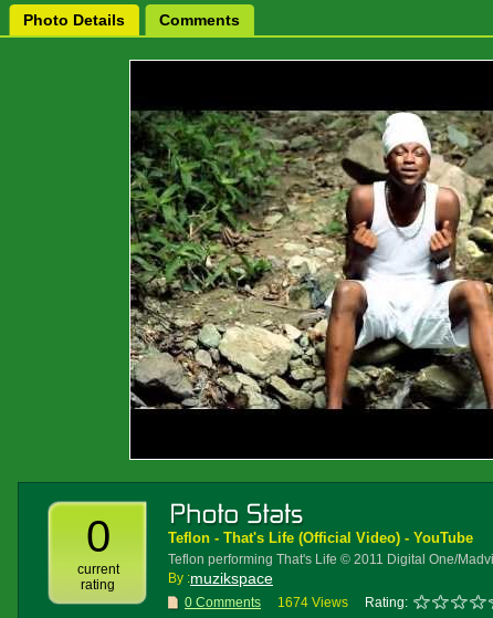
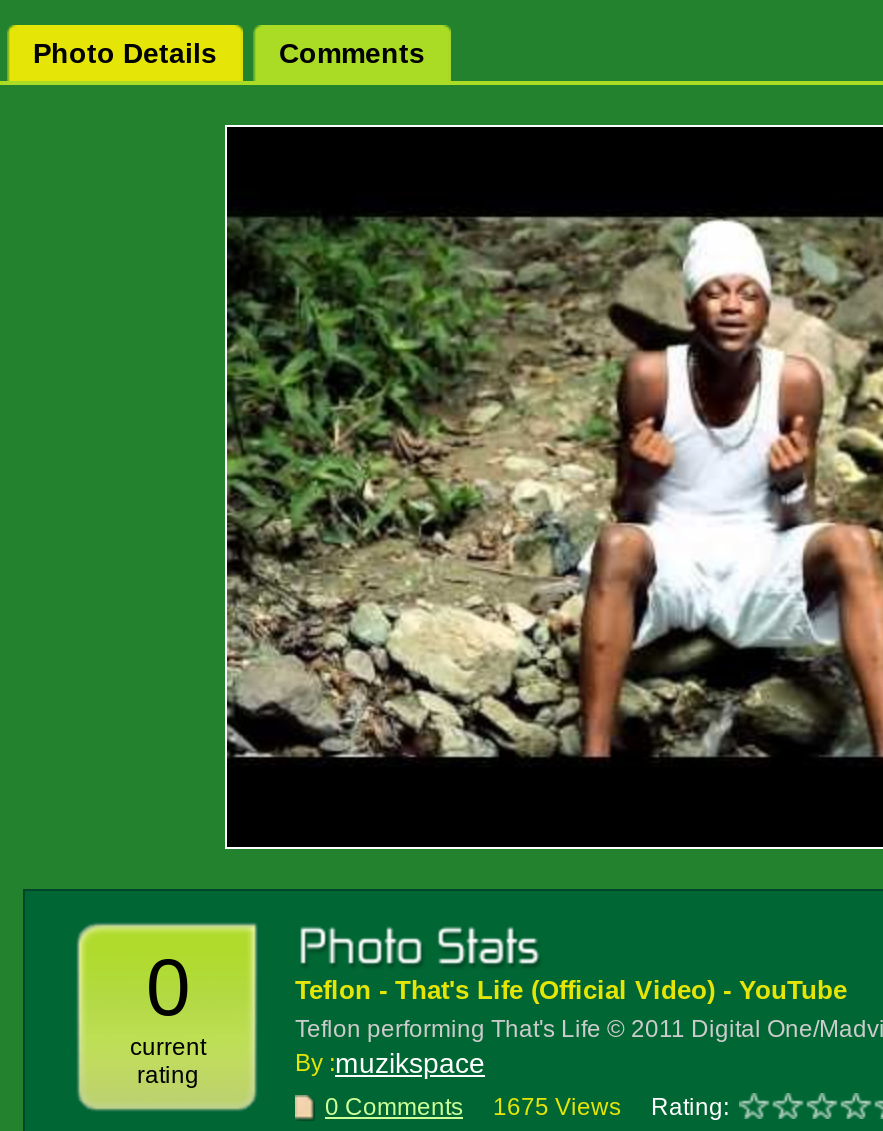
[185,595,408,610] 0 Comments 1674 Views Rating: -> [325,1093,729,1121] 0 Comments 1675 Views Rating:

